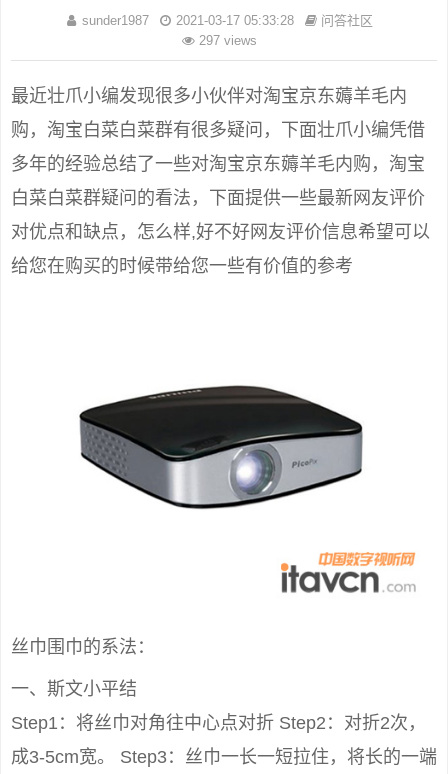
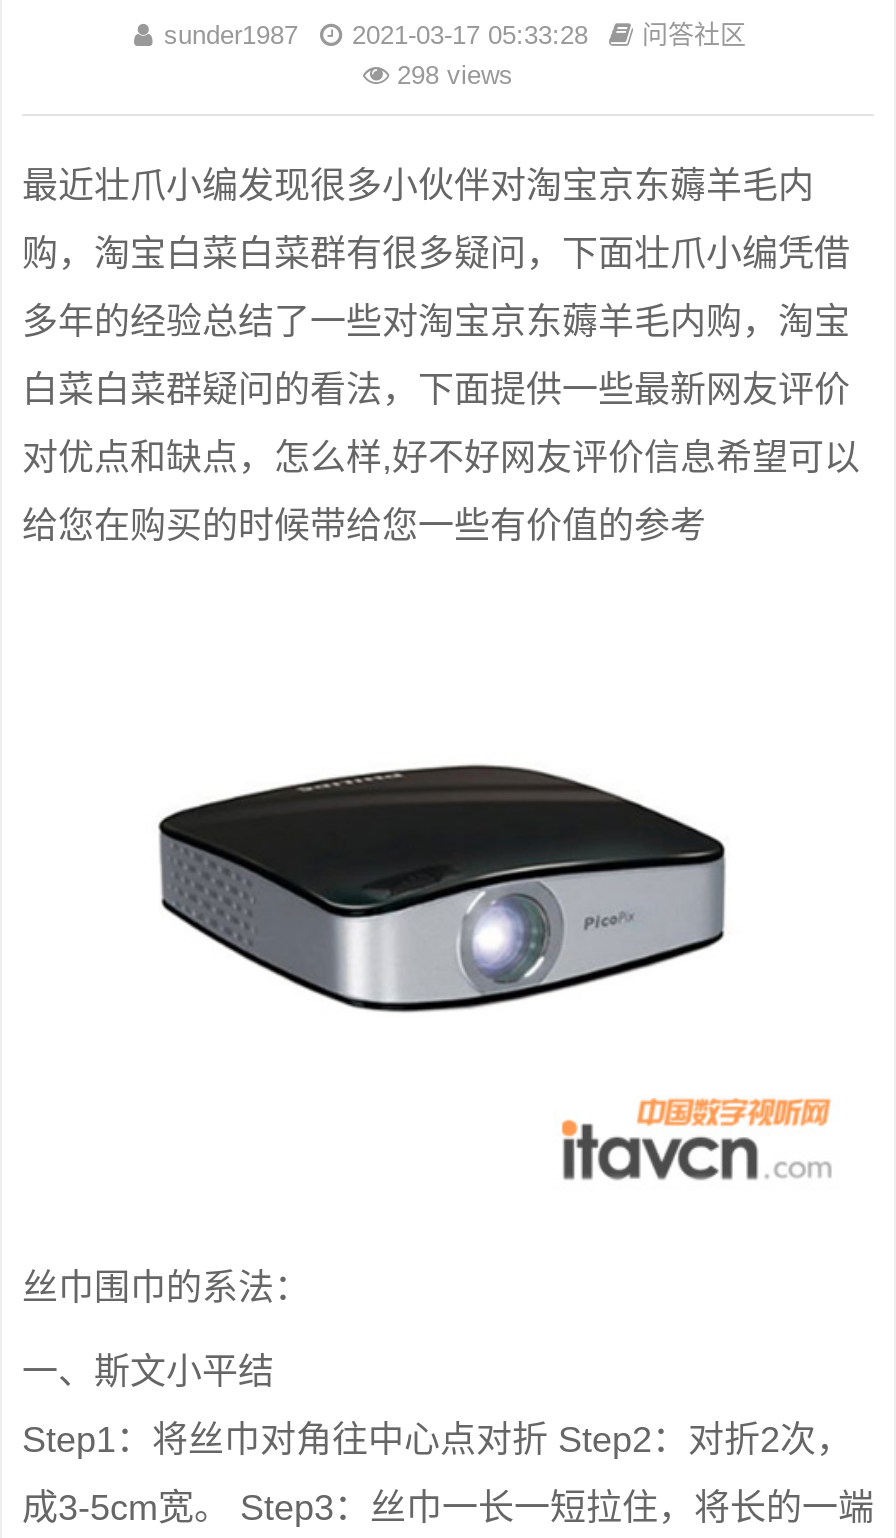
[198,33,256,48] 297 views -> [397,60,513,90] 298 views

